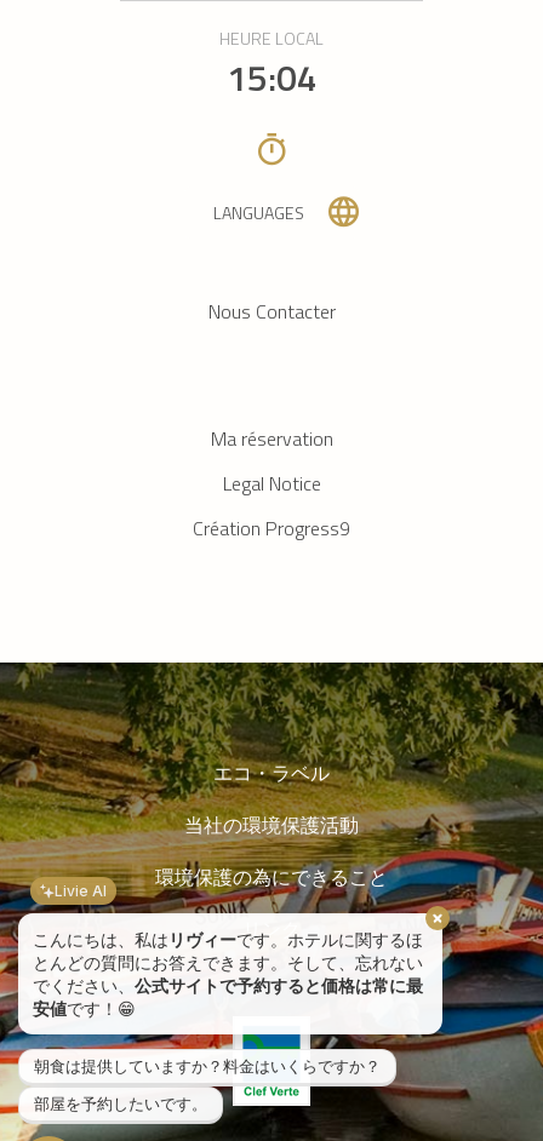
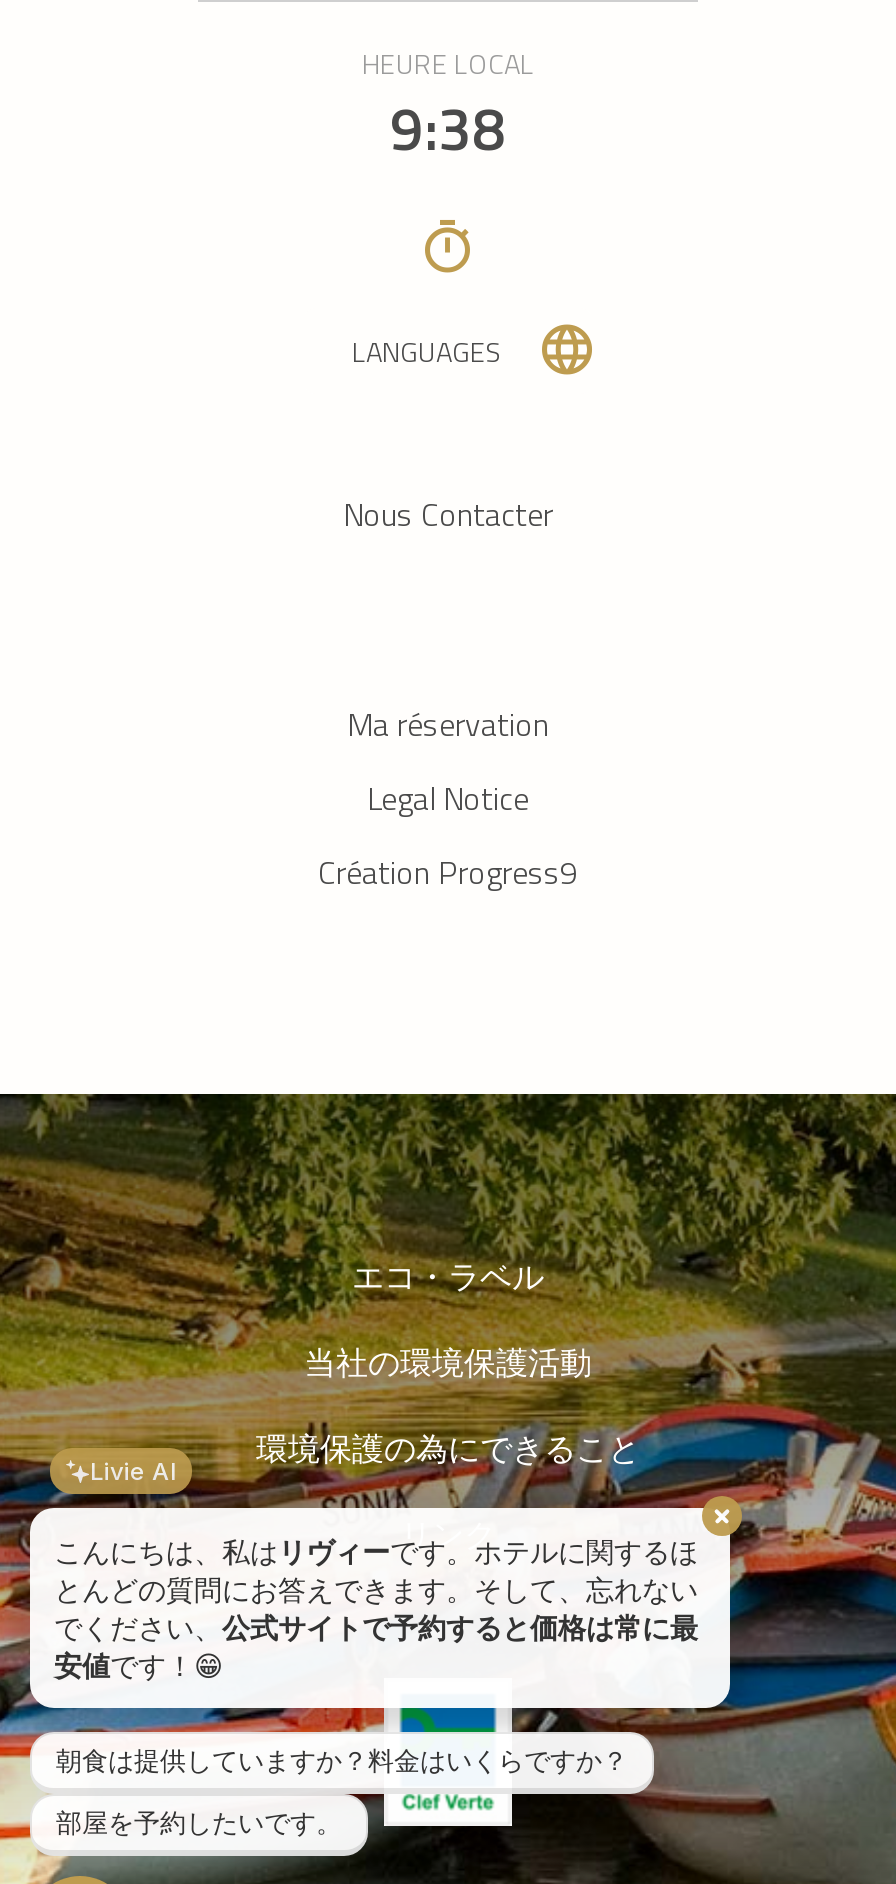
[226,50,317,105] 15:04 -> [390,82,506,174] 9:38

